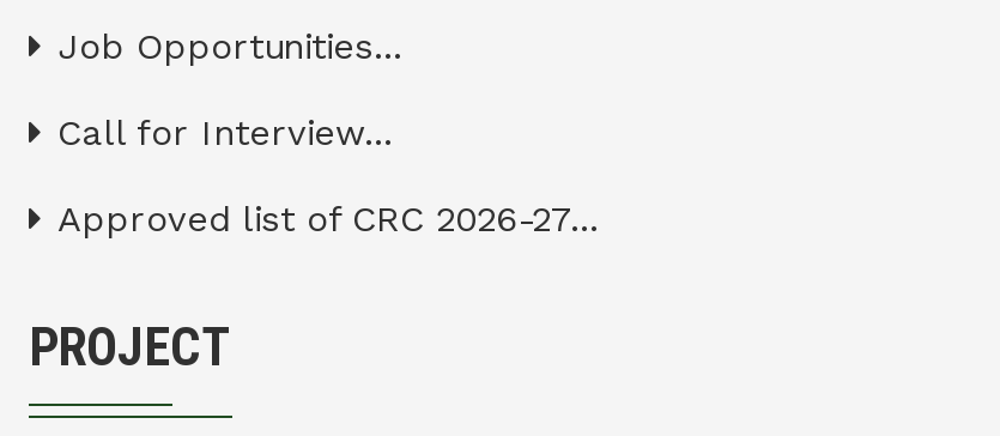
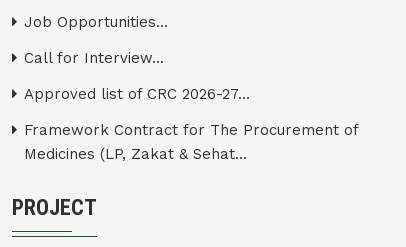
none -> [24,121,358,163] Framework Contract for The Procurement of | Medicines (LP, Zakat & Sehat...

